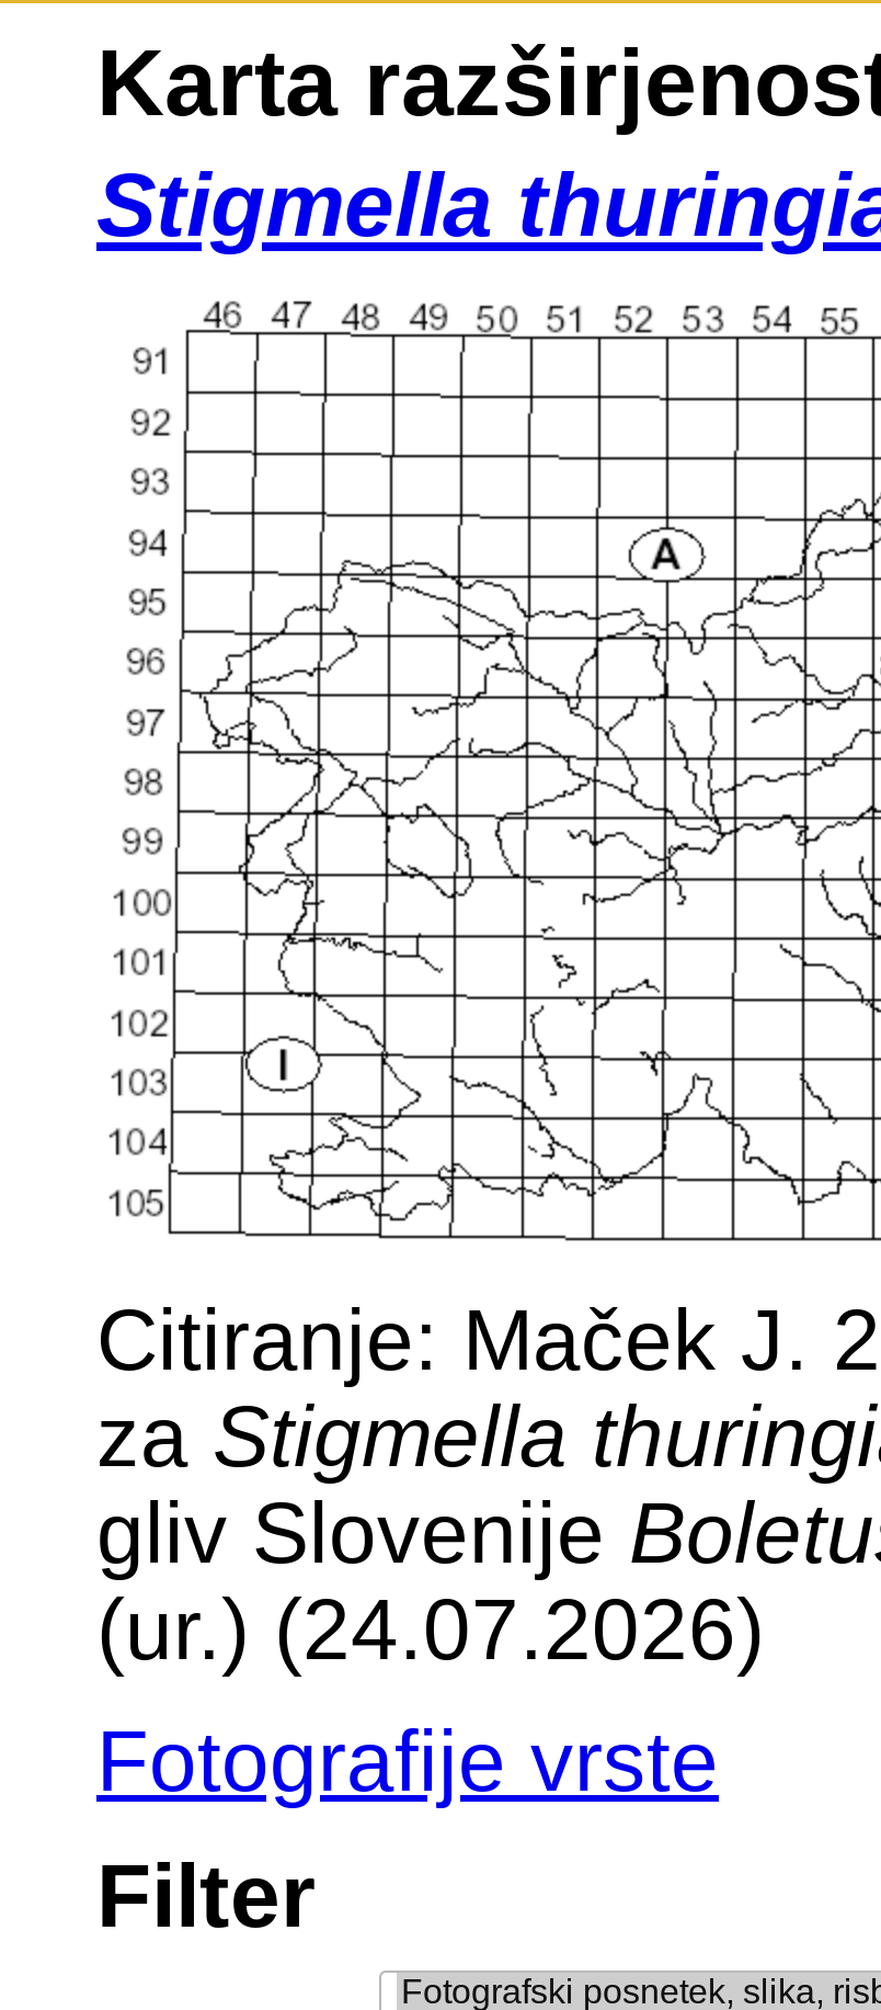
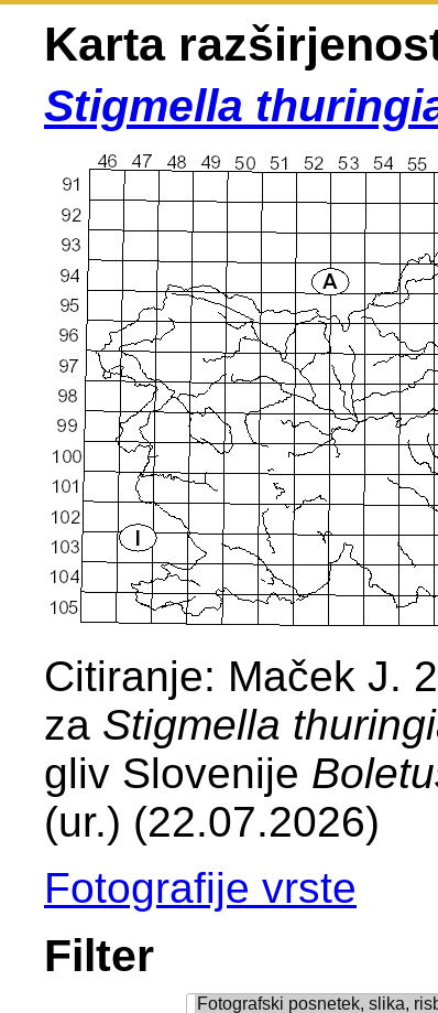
[96,1582,765,1677] (ur.) (24.07.2026) -> [44,798,380,845] (ur.) (22.07.2026)

